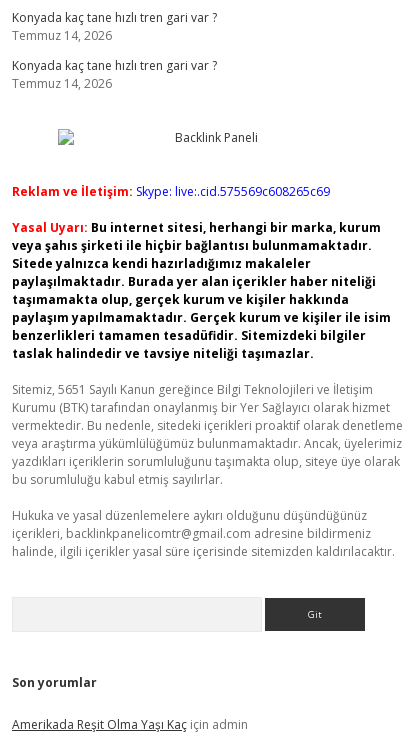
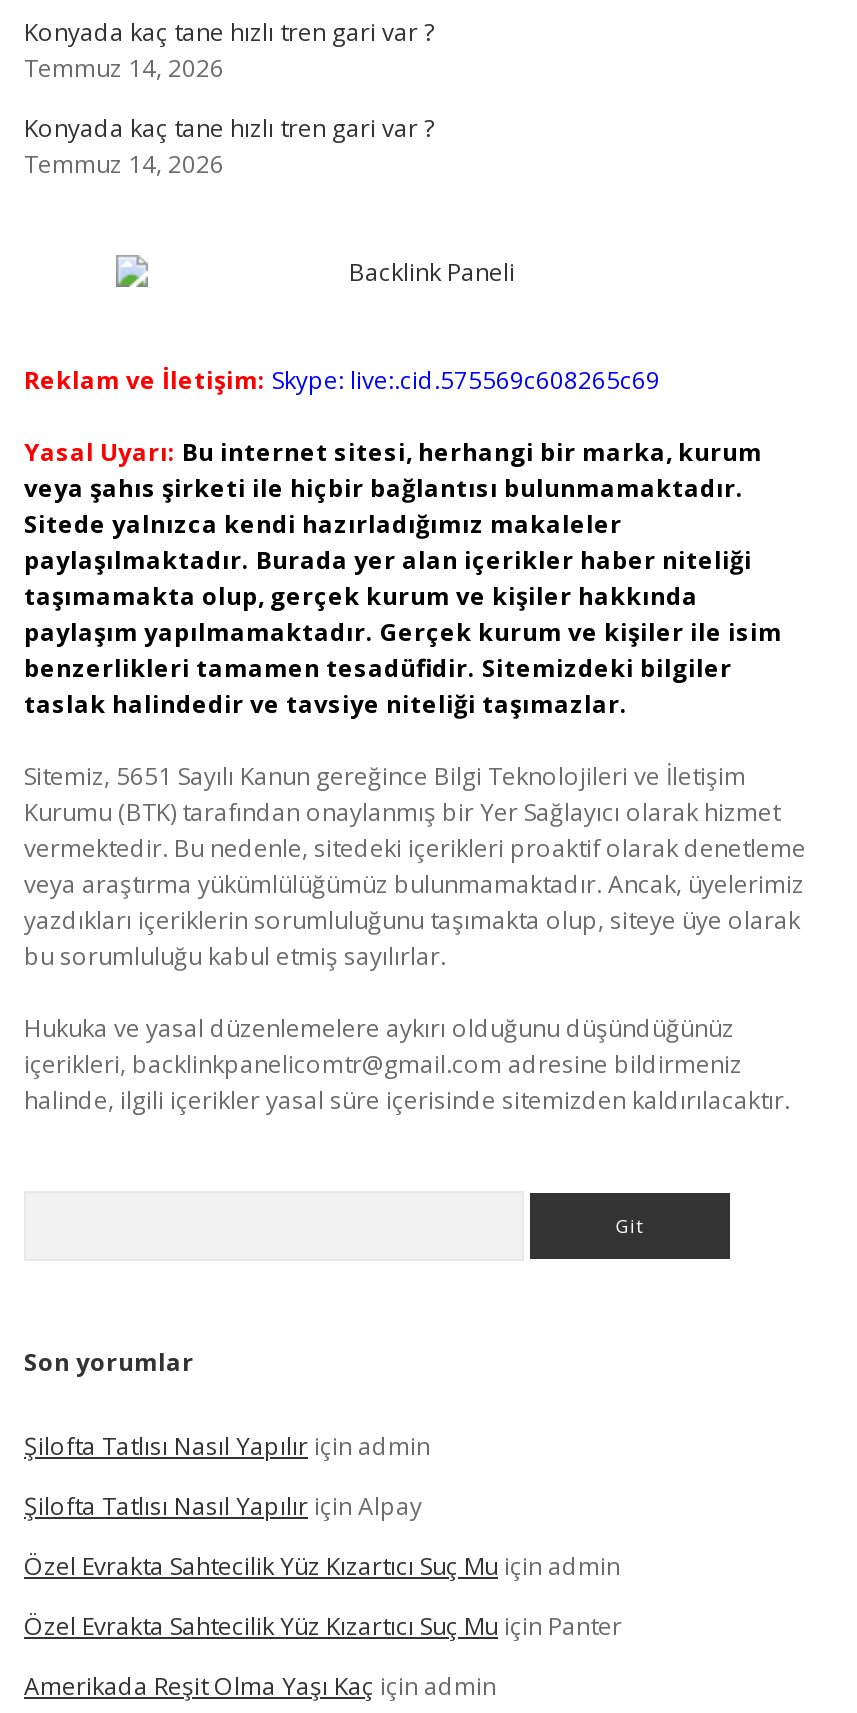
none -> [24,1429,622,1643] Şilofta Tatlısı Nasıl Yapılır için admin | Şilofta Tatlısı Nasıl Yapılır için Alpay | Özel Evrakta Sahtecilik Yüz Kızartıcı Suç Mu için admin | Özel Evrakta Sahtecilik Yüz Kızartıcı Suç Mu için Panter

